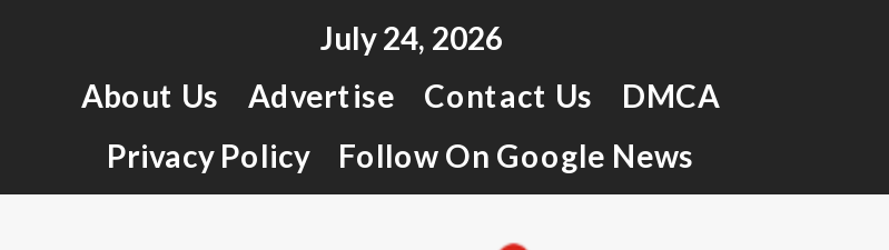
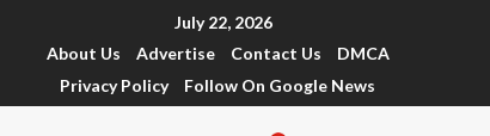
[320,20,503,58] July 24, 2026 -> [174,12,272,33] July 22, 2026

